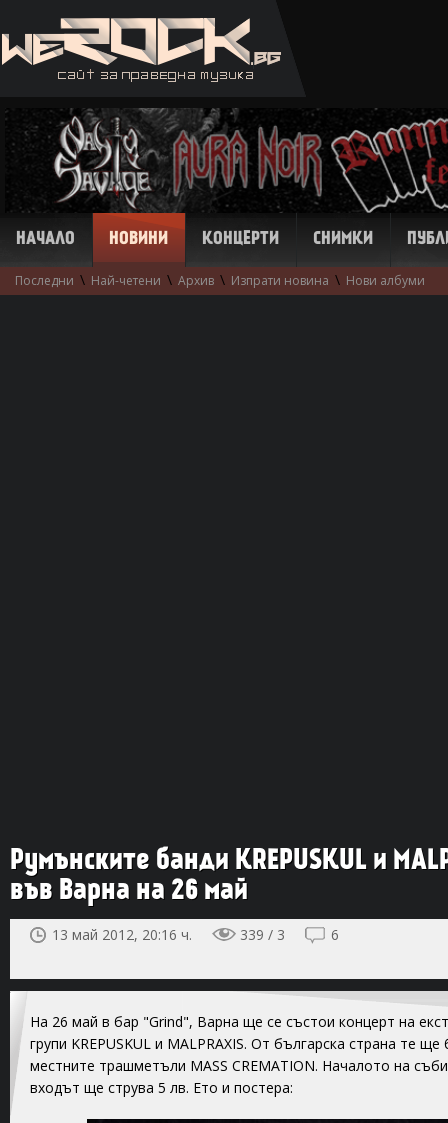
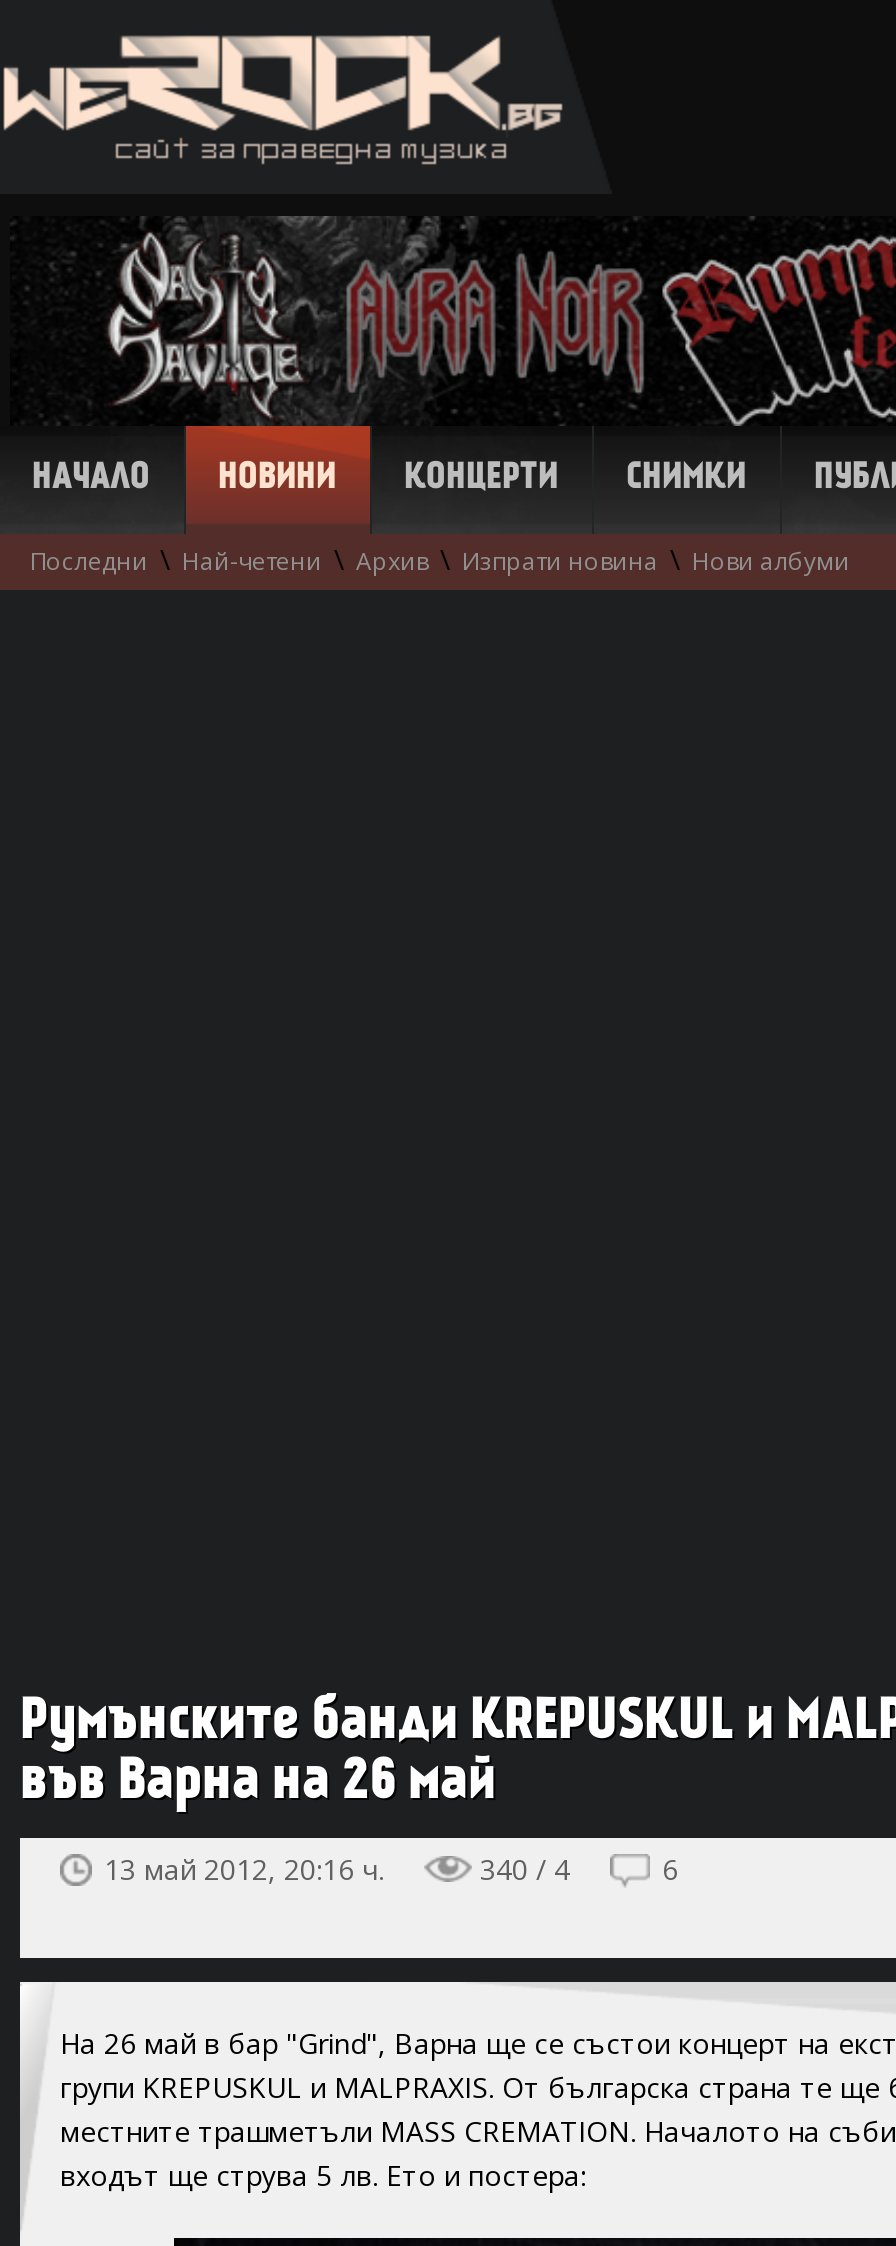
[240,925,285,944] 339 / 3 -> [480,1850,570,1888] 340 / 4

